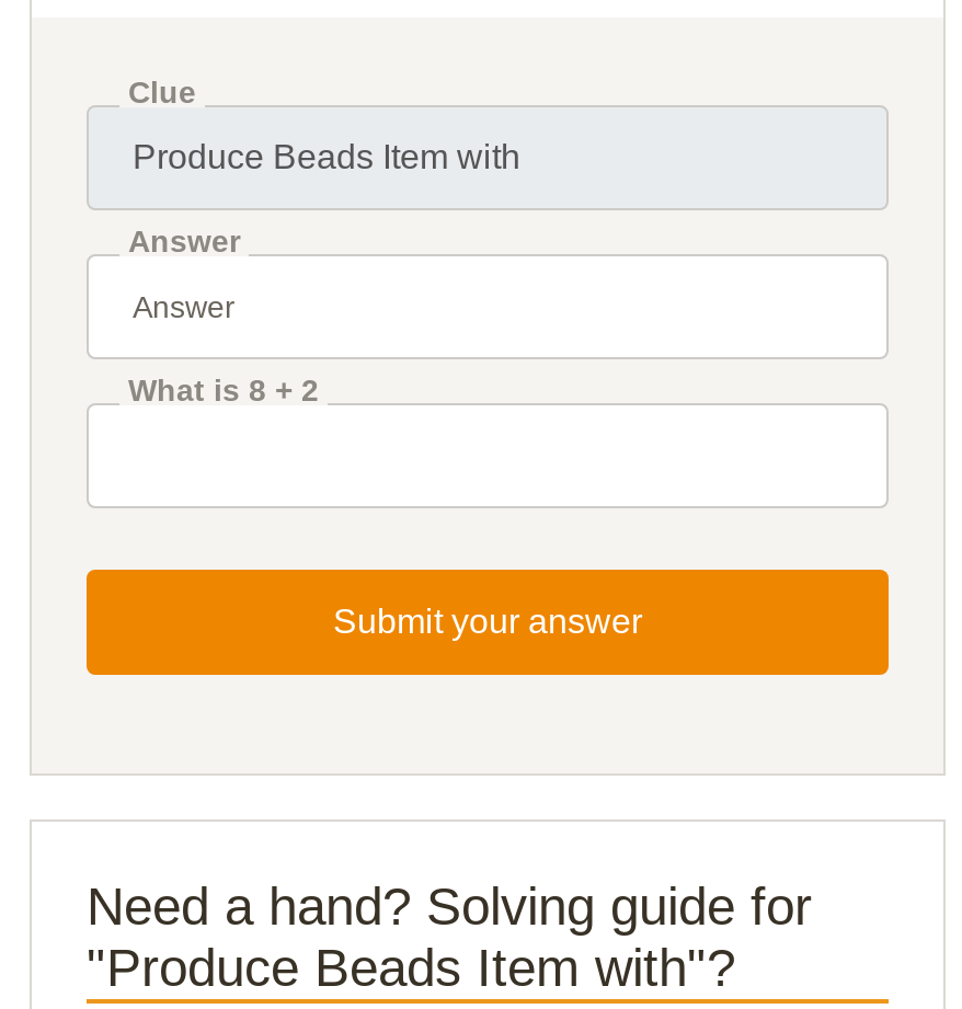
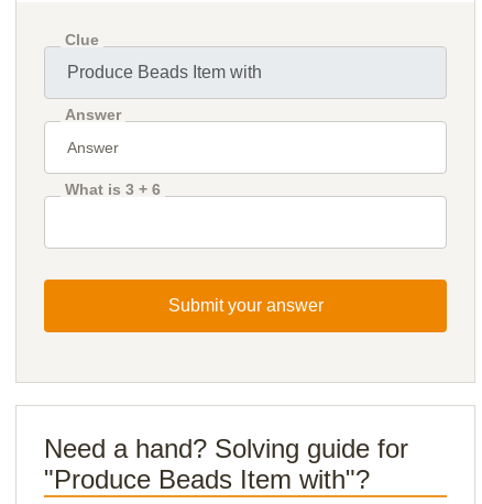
[128,372,319,407] What is 8 + 2 -> [65,180,161,198] What is 3 + 6

